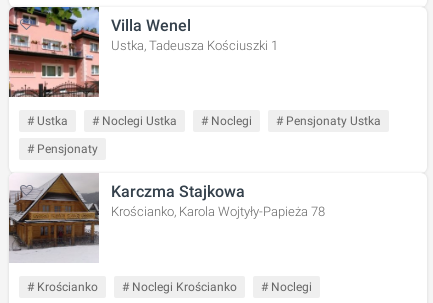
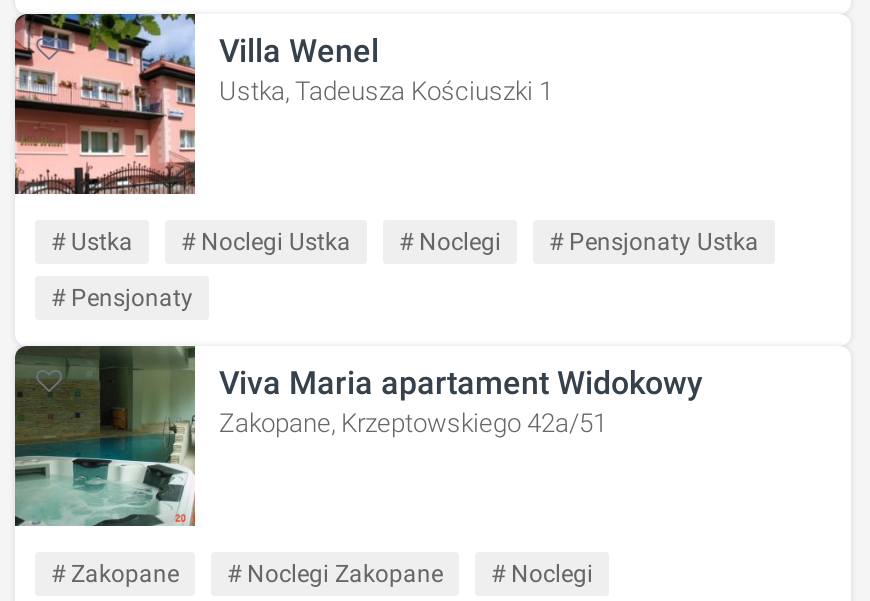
[9,173,325,263] [image] | Karczma Stajkowa | Krościanko, Karola Wojtyły-Papieża 78 -> [13,344,703,528] [image] | Viva Maria apartament Widokowy | Zakopane, Krzeptowskiego 42a/51
[27,280,237,294] # Krościanko | # Noclegi Krościanko -> [51,560,443,588] # Zakopane | # Noclegi Zakopane

